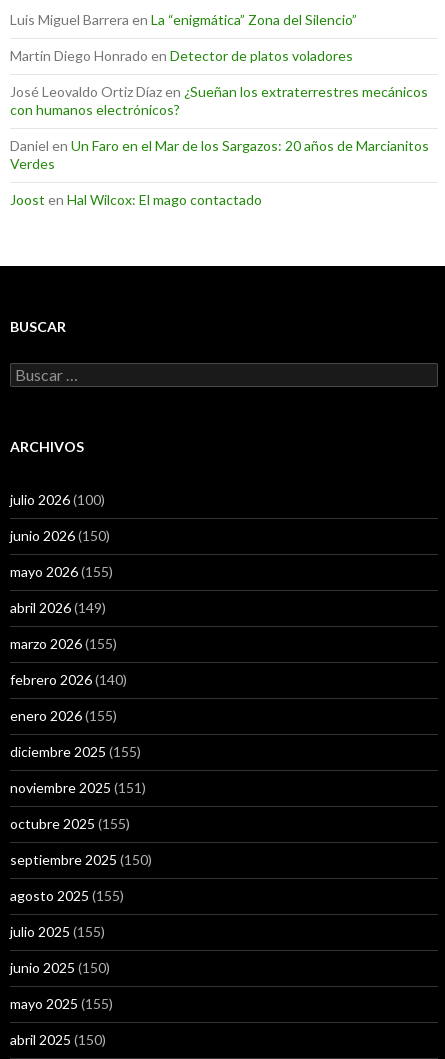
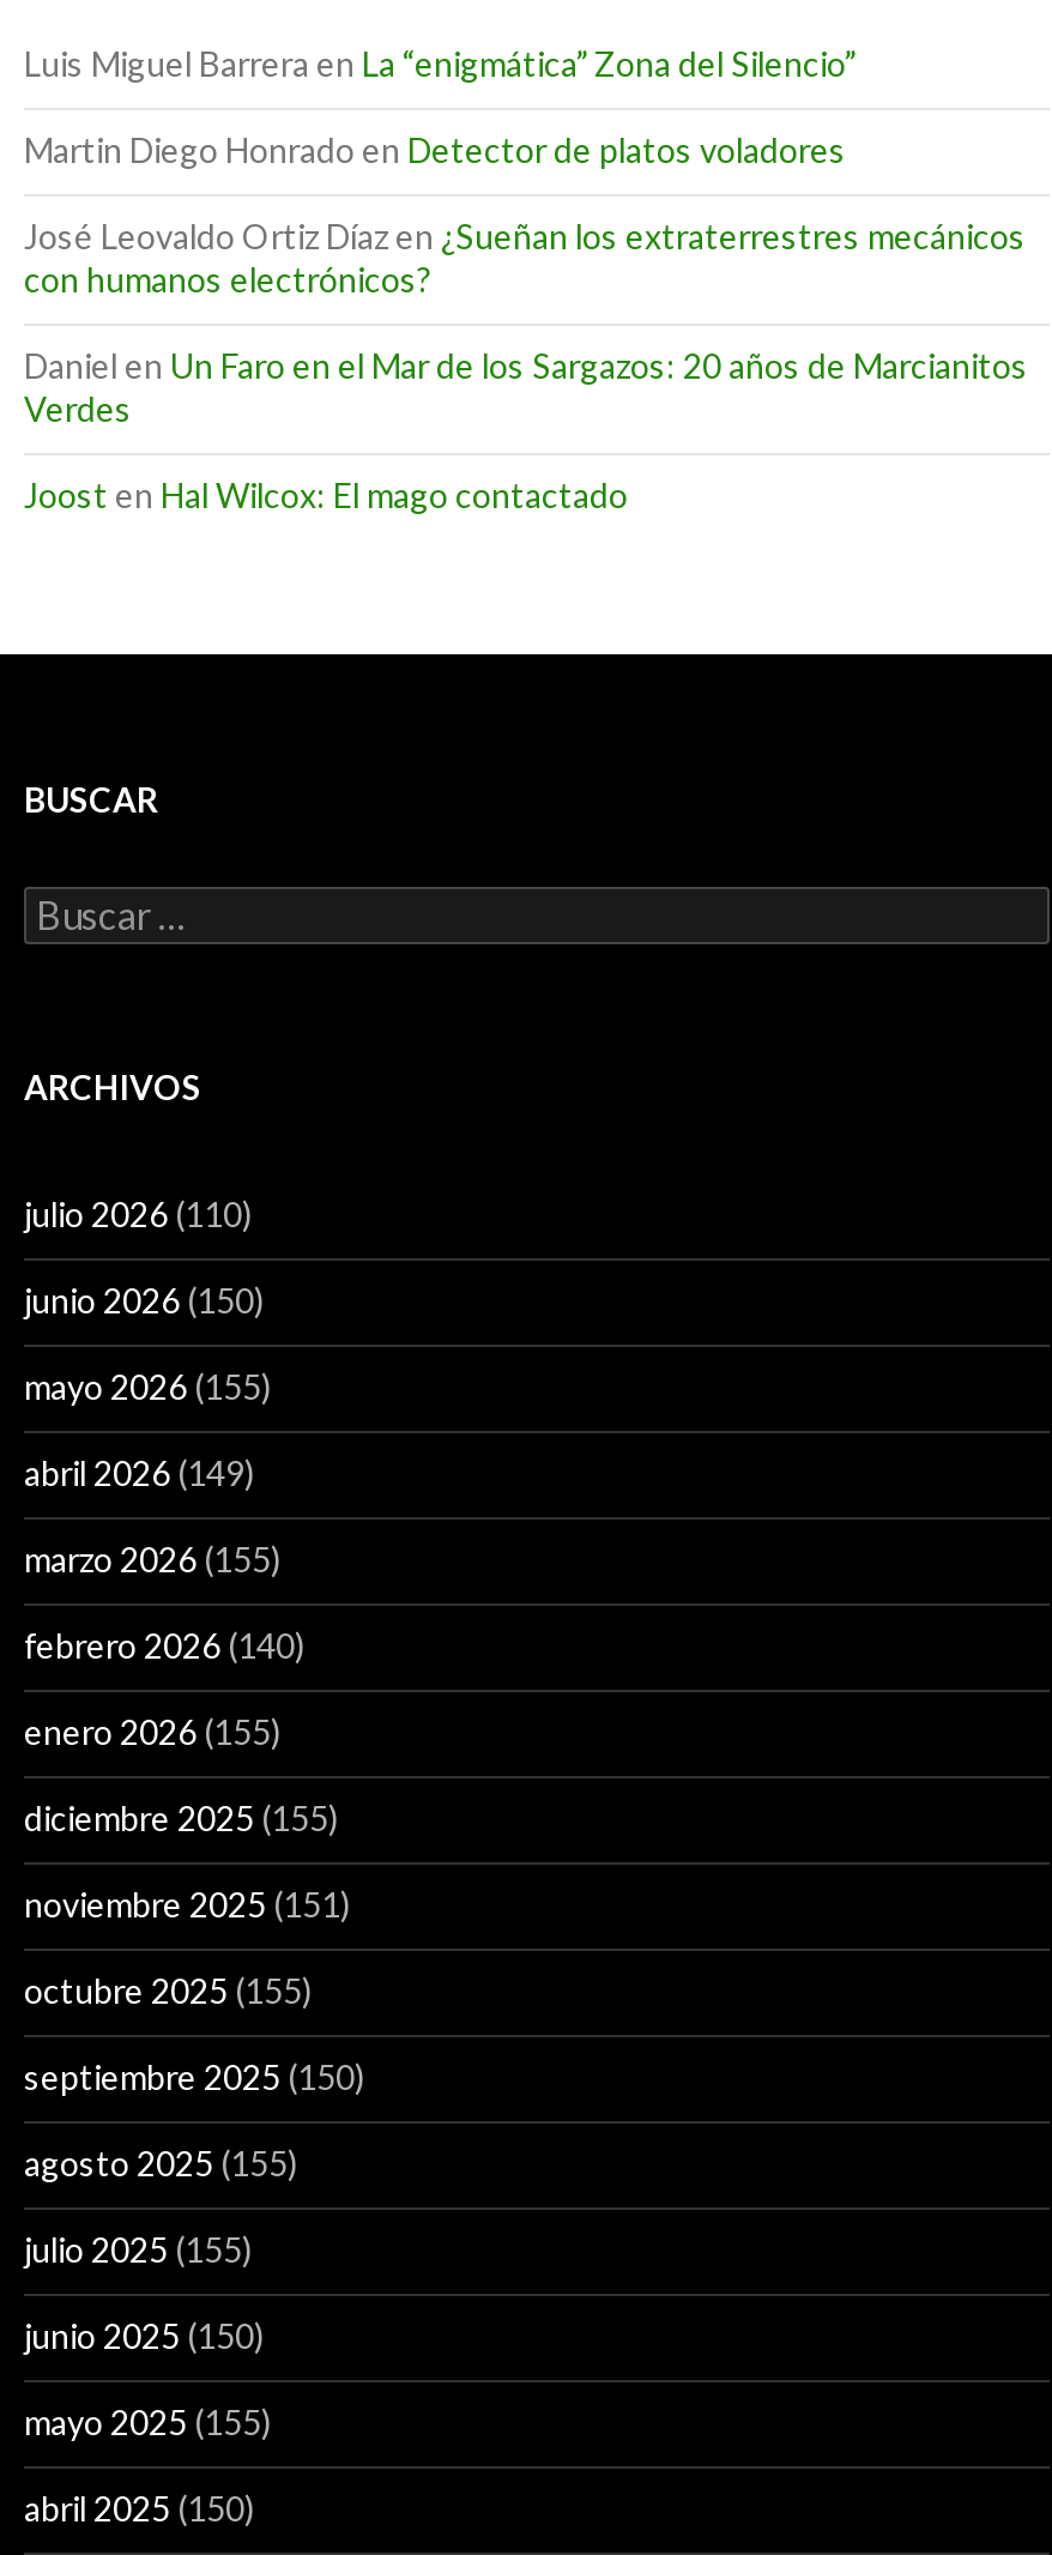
[10,491,105,508] julio 2026 (100) -> [24,1193,252,1234] julio 2026 (110)

